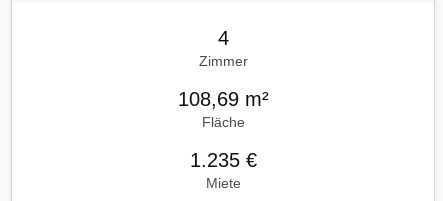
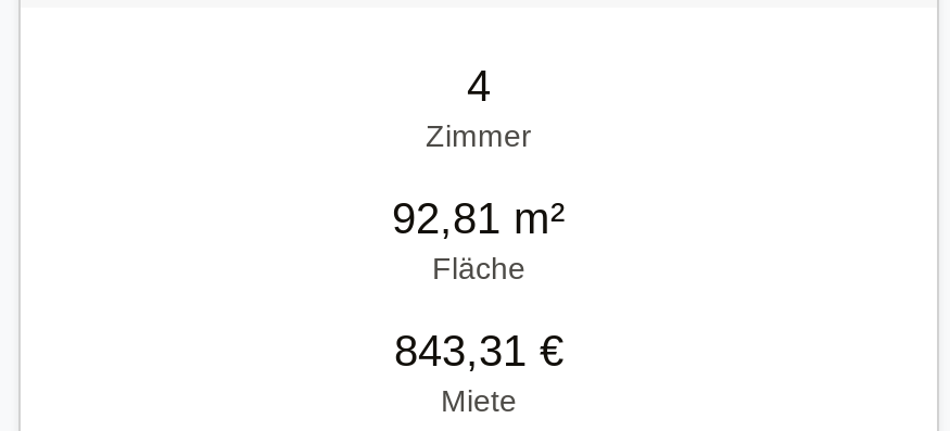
[177,88,268,110] 108,69 m² -> [392,194,566,241] 92,81 m²
[189,149,256,171] 1.235 € -> [394,326,563,374] 843,31 €

